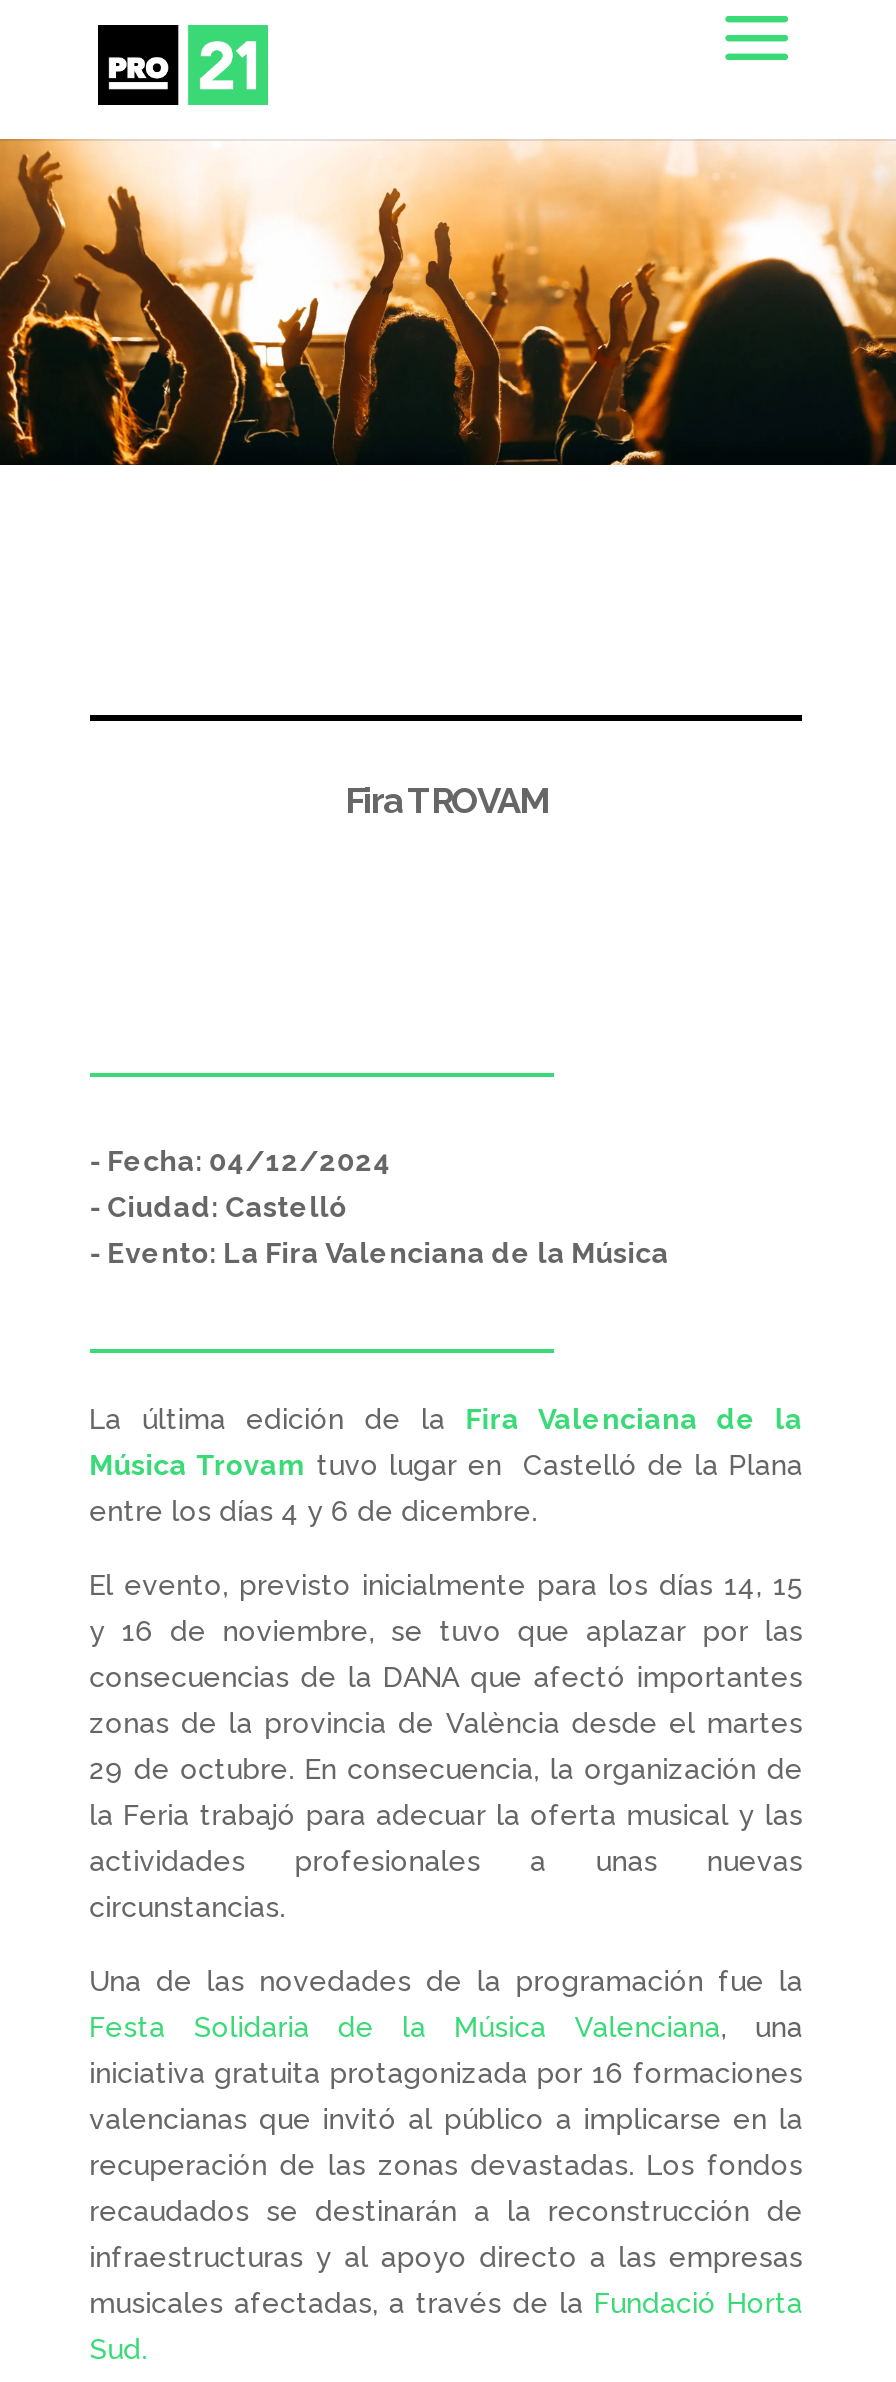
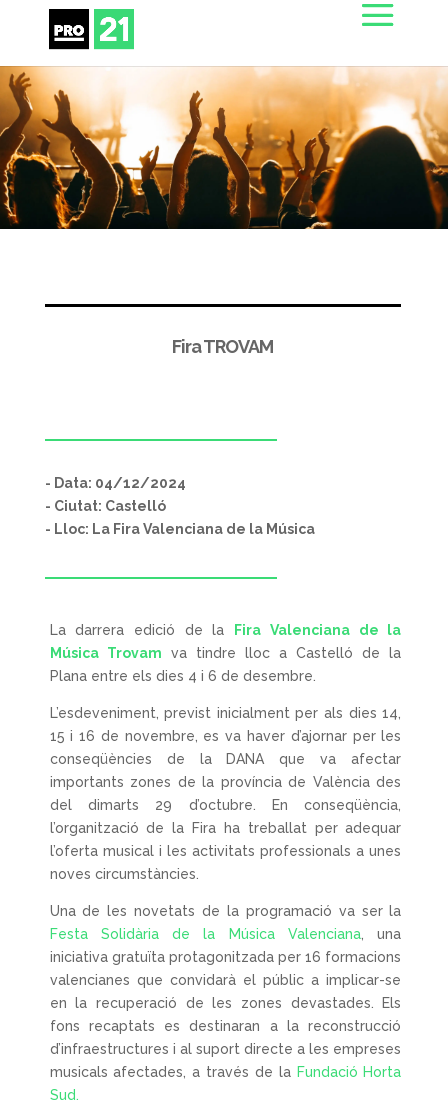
[89,1146,669,1270] - Fecha: 04/12/2024 | - Ciudad: Castelló | - Evento: La Fira Valenciana de la Música -> [45,475,315,537] - Data: 04/12/2024 | - Ciutat: Castelló | - Lloc: La Fira Valenciana de la Música
[89,1404,803,1528] La última edición de la | Fira Valenciana de la | Música Trovam tuvo lugar en Castelló de la Plana | entre los días 4 y 6 de dicembre. -> [50,622,401,684] La darrera edició de la Fira Valenciana de la | Música Trovam va tindre lloc a Castelló de la | Plana entre els dies 4 i 6 de desembre.
[89,1570,803,1924] El evento, previsto inicialmente para los días 14, 15 | y 16 de noviembre, se tuvo que aplazar por las | consecuencias de la DANA que afectó importantes | zonas de la provincia de València desde el martes | 29 de octubre. En consecuencia, la organización de | la Feria trabajó para adecuar la oferta musical y las | actividades profesionales a unas nuevas | circunstancias. -> [50,705,401,882] L’esdeveniment, previst inicialment per als dies 14, | 15 i 16 de novembre, es va haver d’ajornar per les | conseqüències de la DANA que va afectar | importants zones de la província de València des | del dimarts 29 d’octubre. En conseqüència, | l’organització de la Fira ha treballat per adequar | l’oferta musical i les activitats professionals a unes | noves circumstàncies.
[89,1966,803,2320] Una de las novedades de la programación fue la | Festa Solidaria de la Música Valenciana, una | iniciativa gratuita protagonizada por 16 formaciones | valencianas que invitó al público a implicarse en la | recuperación de las zonas devastadas. Los fondos | recaudados se destinarán a la reconstrucción de | infraestructuras y al apoyo directo a las empresas | musicales afectadas, a través de la Fundació Horta -> [50,903,401,1080] Una de les novetats de la programació va ser la | Festa Solidària de la Música Valenciana, una | iniciativa gratuïta protagonitzada per 16 formacions | valencianes que convidarà el públic a implicar-se | en la recuperació de les zones devastades. Els | fons recaptats es destinaran a la reconstrucció | d’infraestructures i al suport directe a les empreses | musicals afectades, a través de la Fundació Horta

